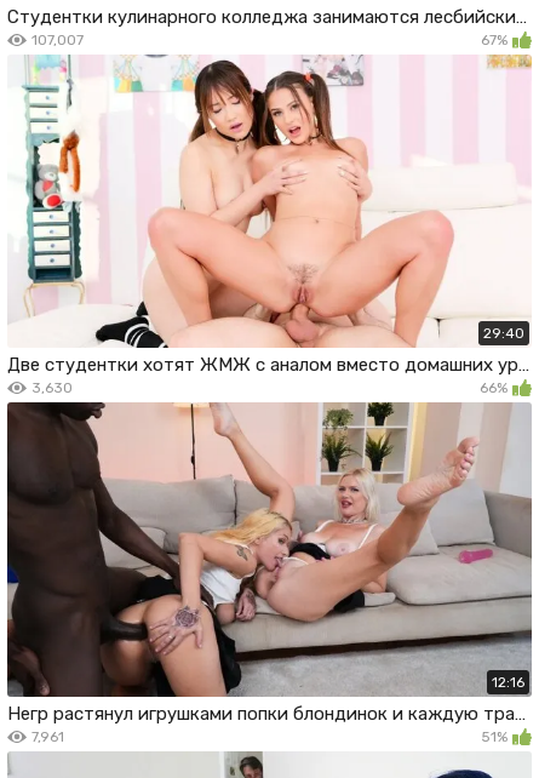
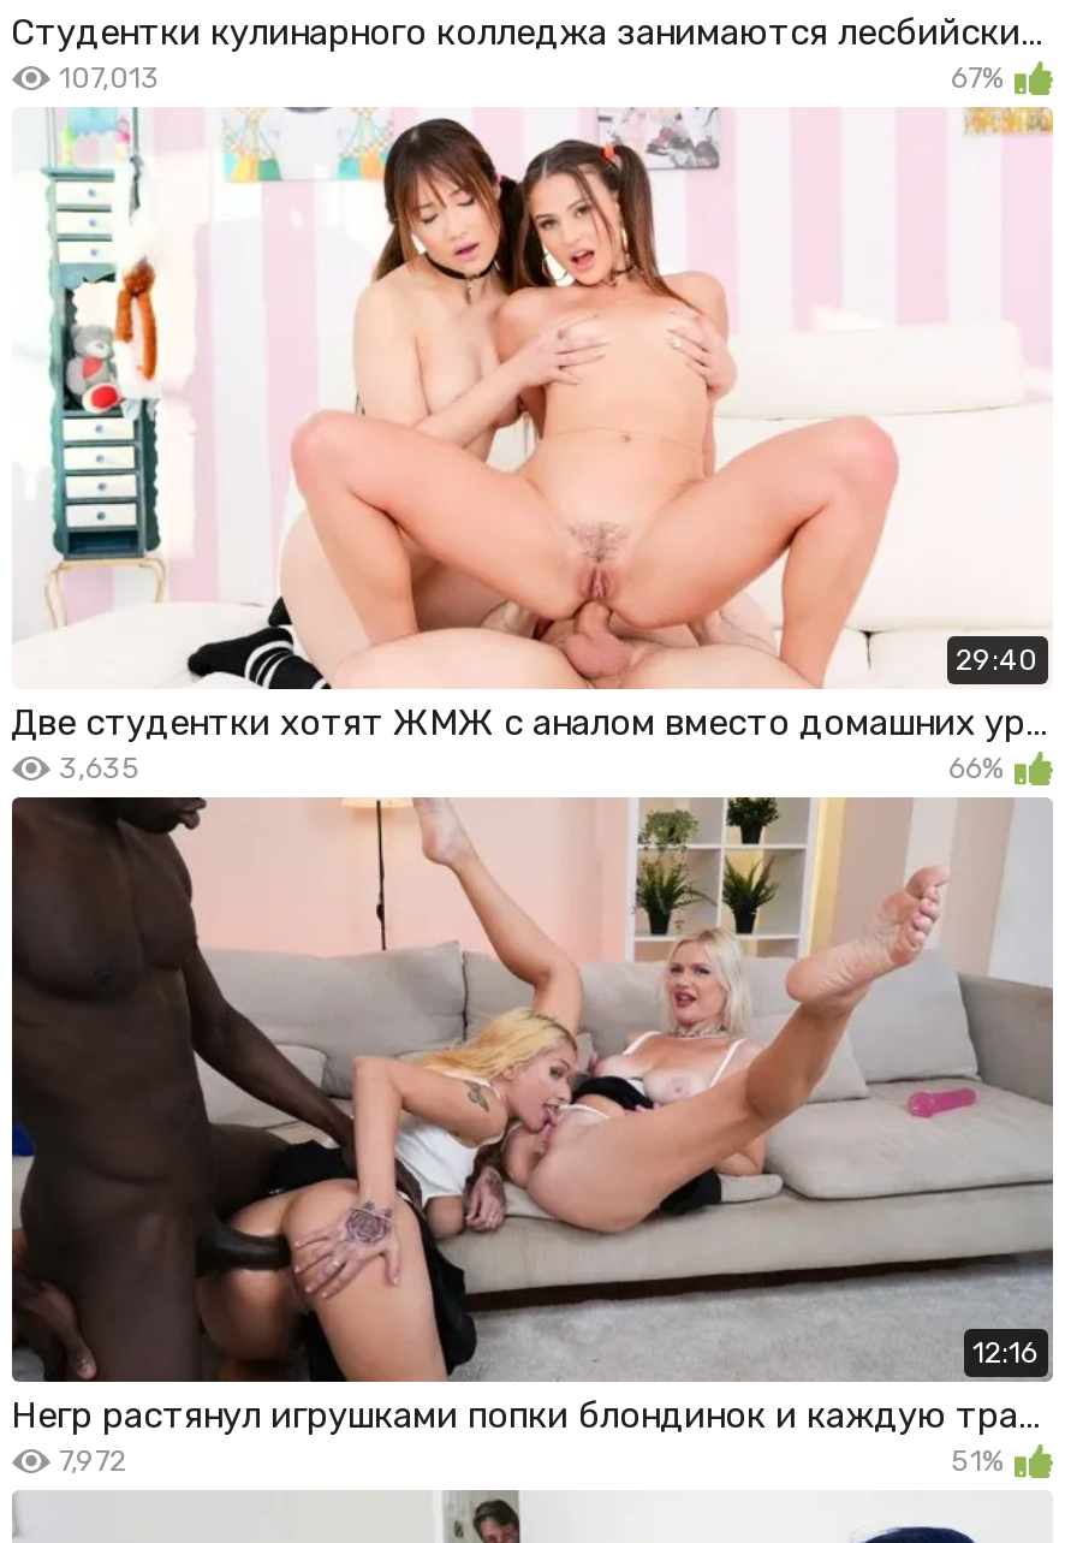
[31,31,83,48] 107,007 -> [59,61,160,95] 107,013
[31,380,72,397] 3,630 -> [59,753,141,786] 3,635
[31,728,64,745] 7,961 -> [59,1444,126,1478] 7,972

